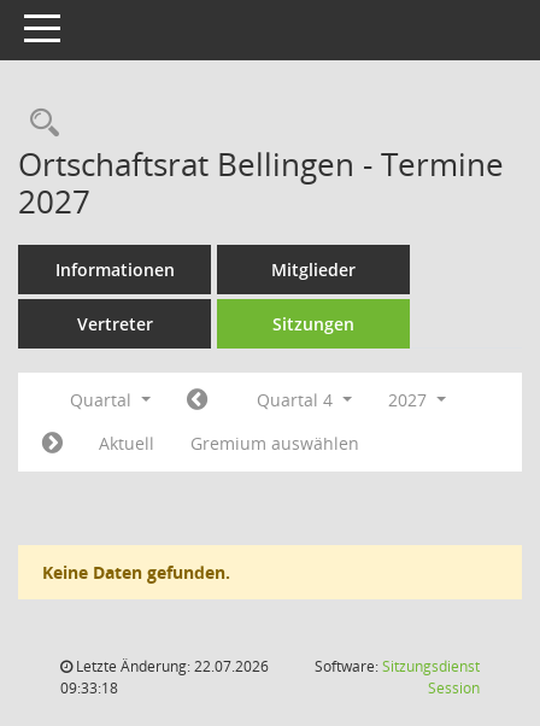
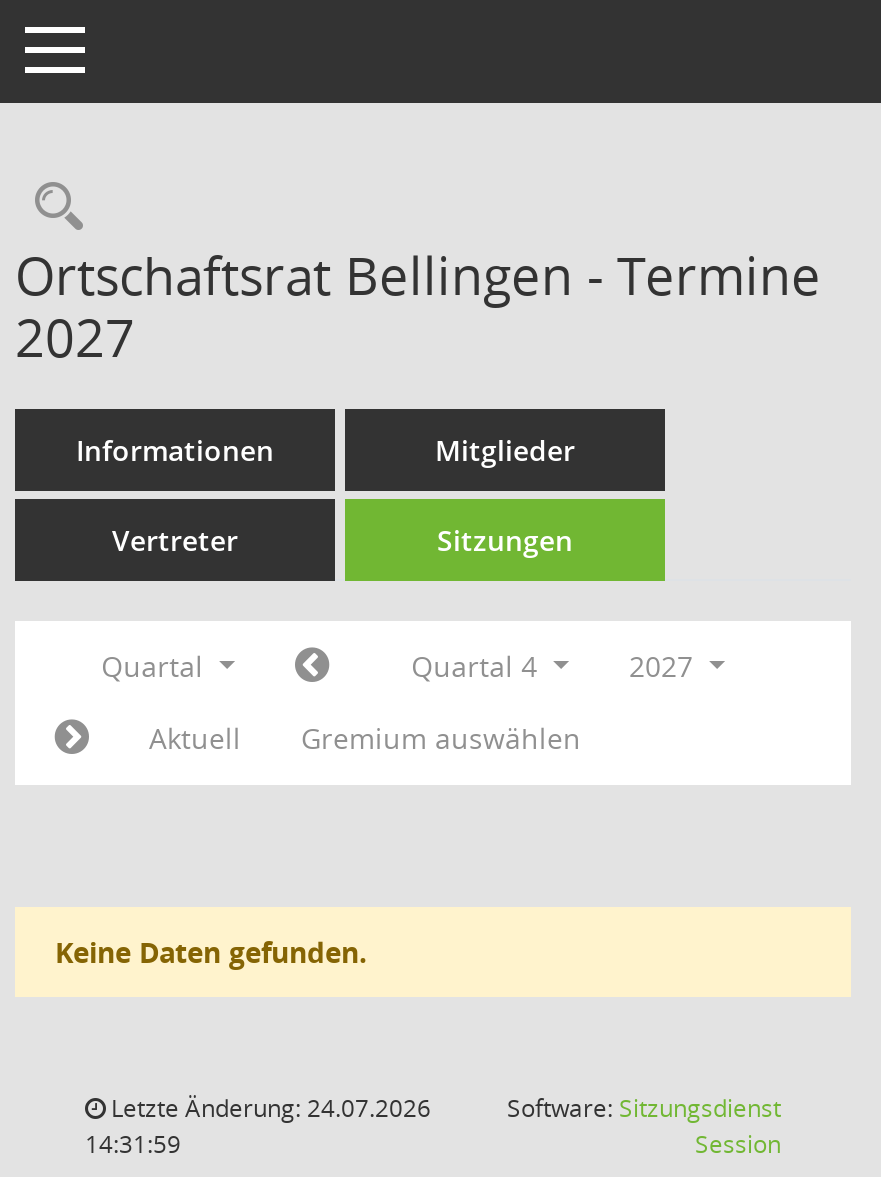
[72,656,269,677] Letzte Änderung: 22.07.2026 -> [105,1091,431,1125] Letzte Änderung: 24.07.2026
[60,678,118,698] 09:33:18 -> [85,1127,181,1161] 14:31:59

